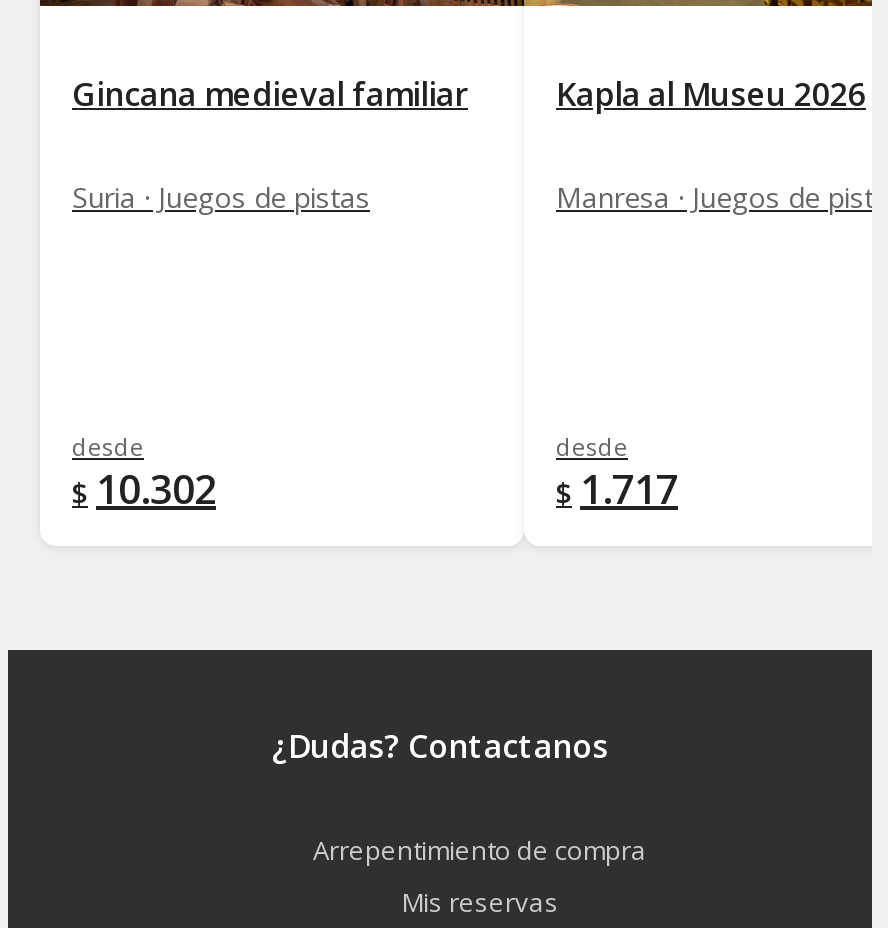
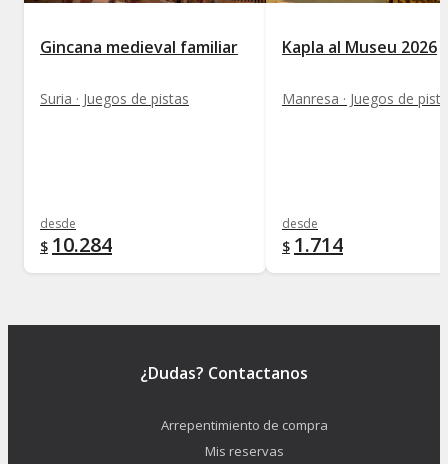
[72,462,216,516] $ 10.302 -> [40,231,112,258] $ 10.284
[556,462,678,516] $ 1.717 -> [282,231,343,258] $ 1.714

